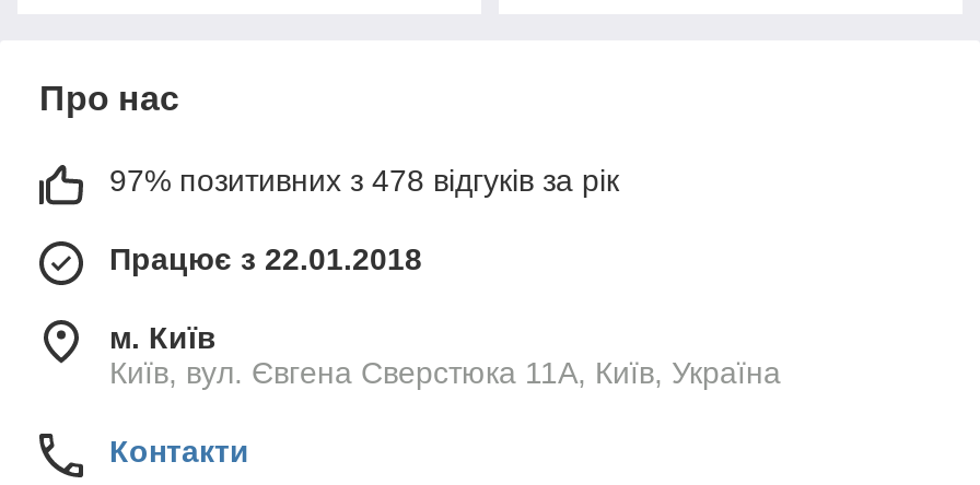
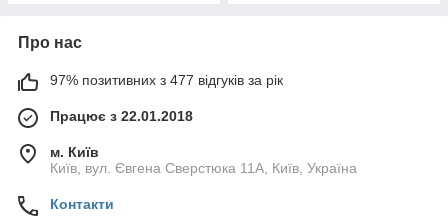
[109,163,619,198] 97% позитивних з 478 відгуків за рік -> [50,72,283,88] 97% позитивних з 477 відгуків за рік

